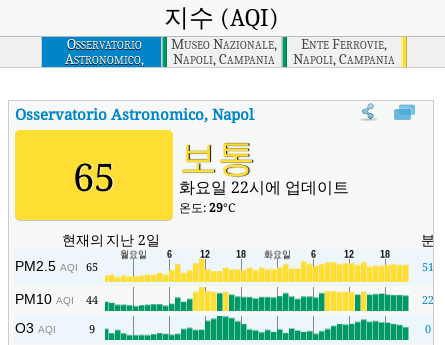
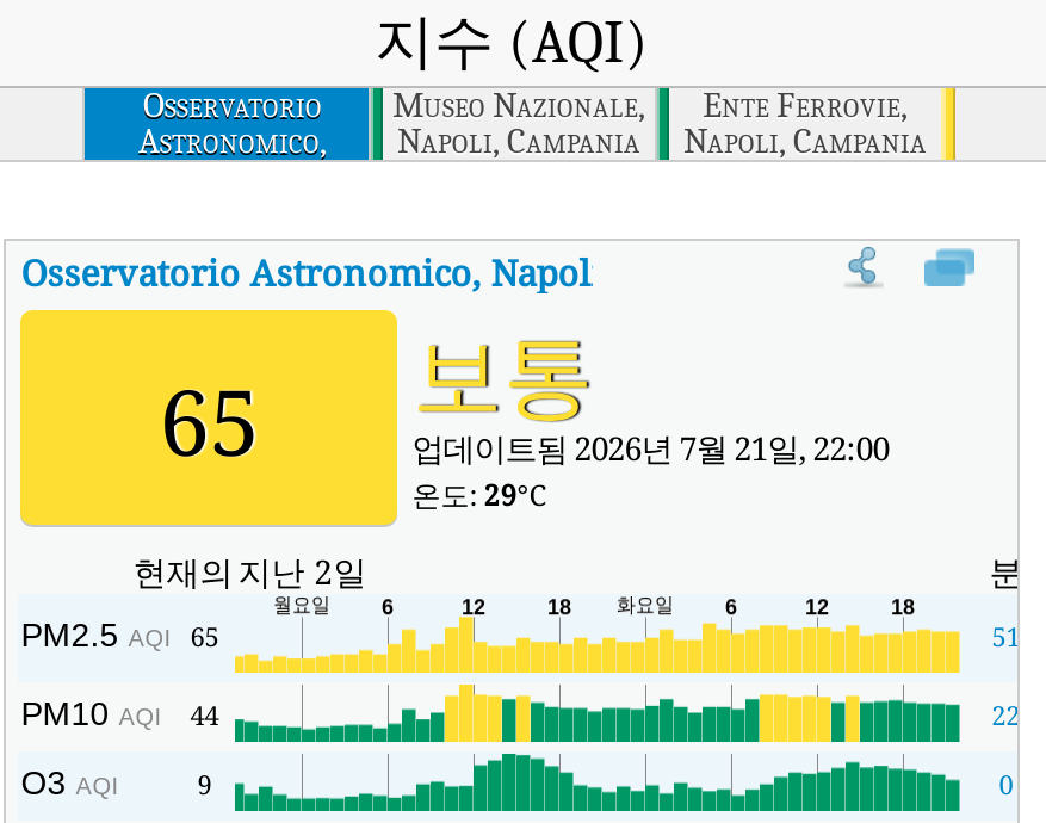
[179,176,349,198] 화요일 22시에 업데이트 -> [412,427,889,470] 업데이트됨 2026년 7월 21일, 22:00

